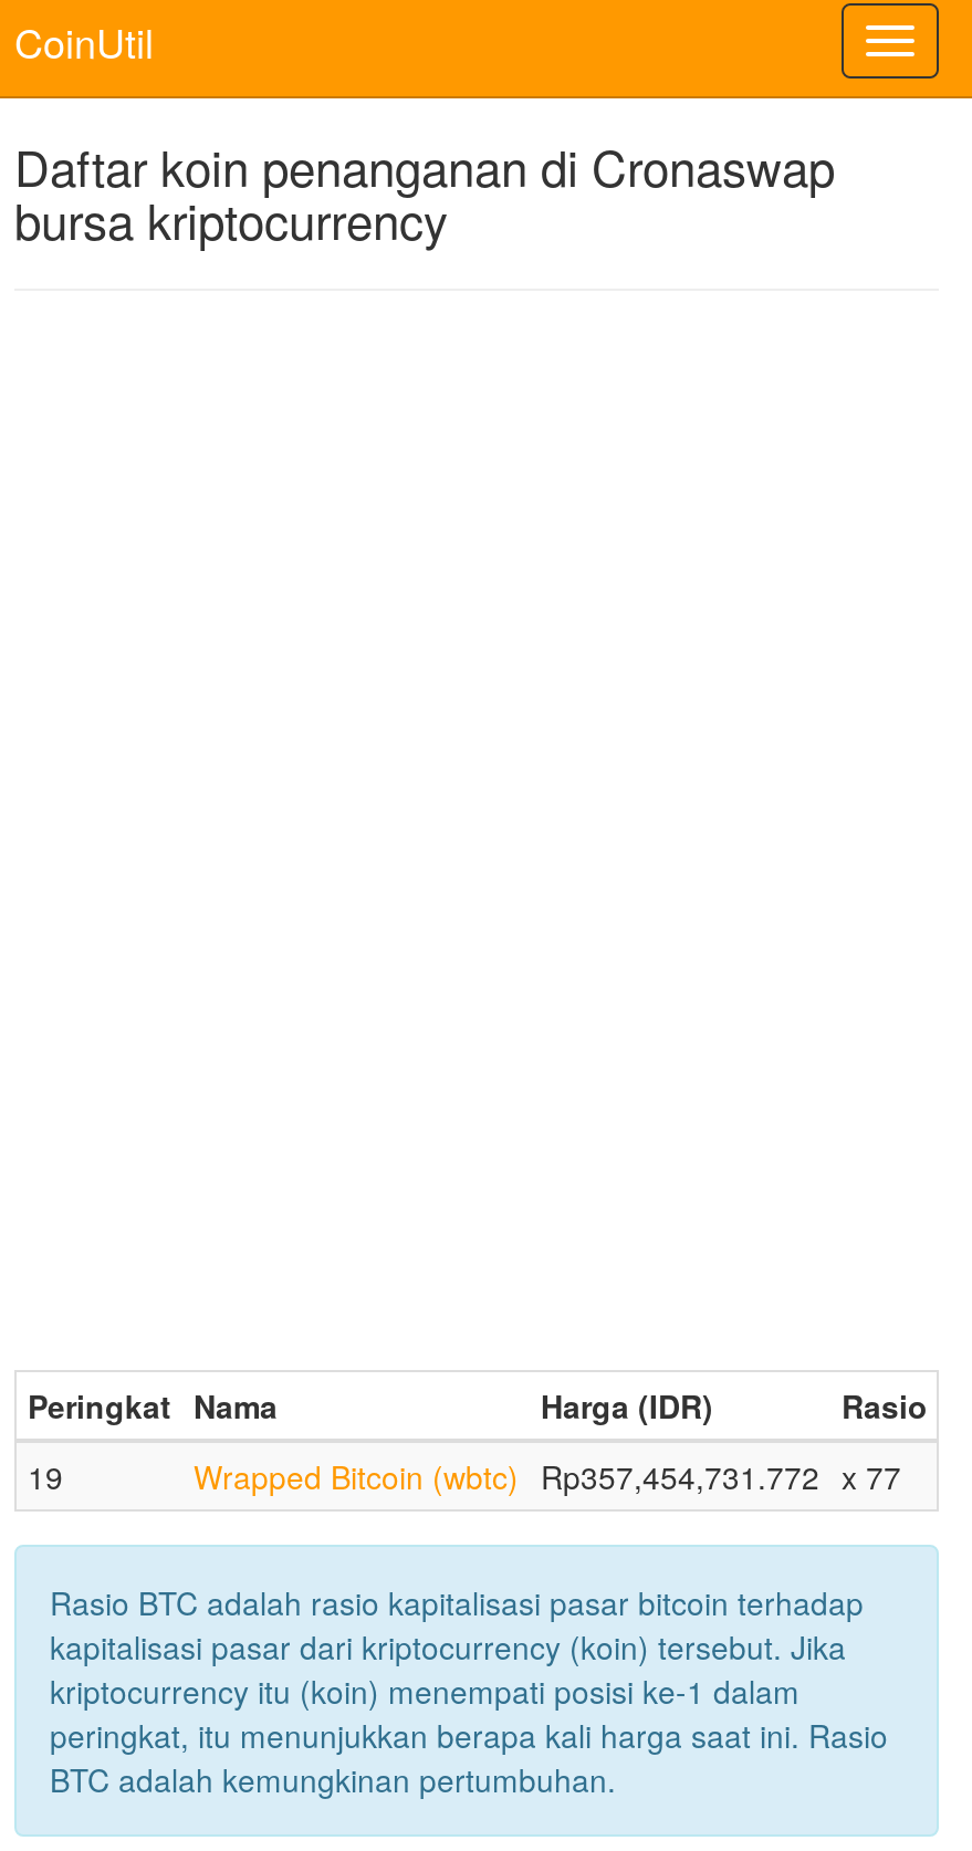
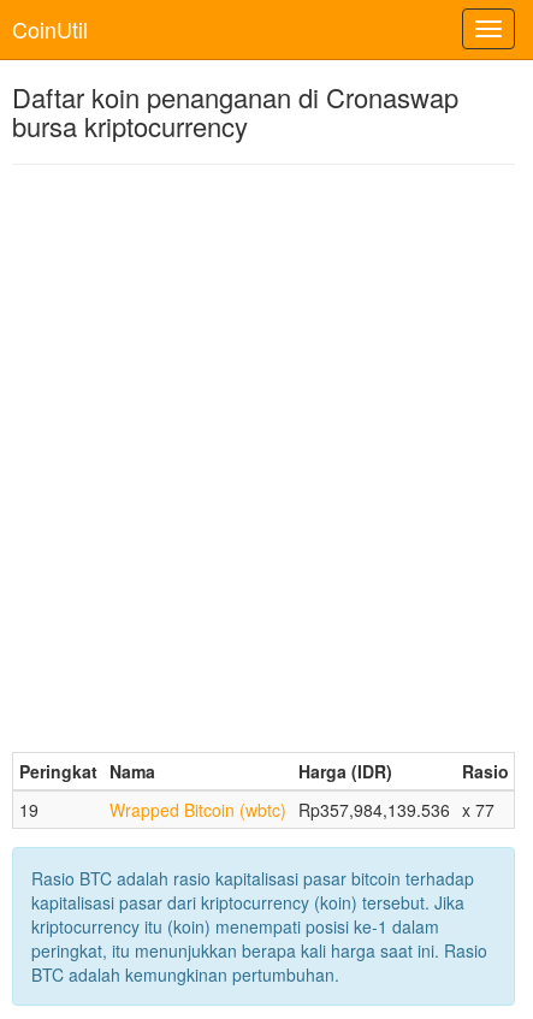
[194,1454,901,1498] Wrapped Bitcoin (wbtc) Rp357,454,731.772 x 77 -> [109,798,494,822] Wrapped Bitcoin (wbtc) Rp357,984,139.536 x 77

